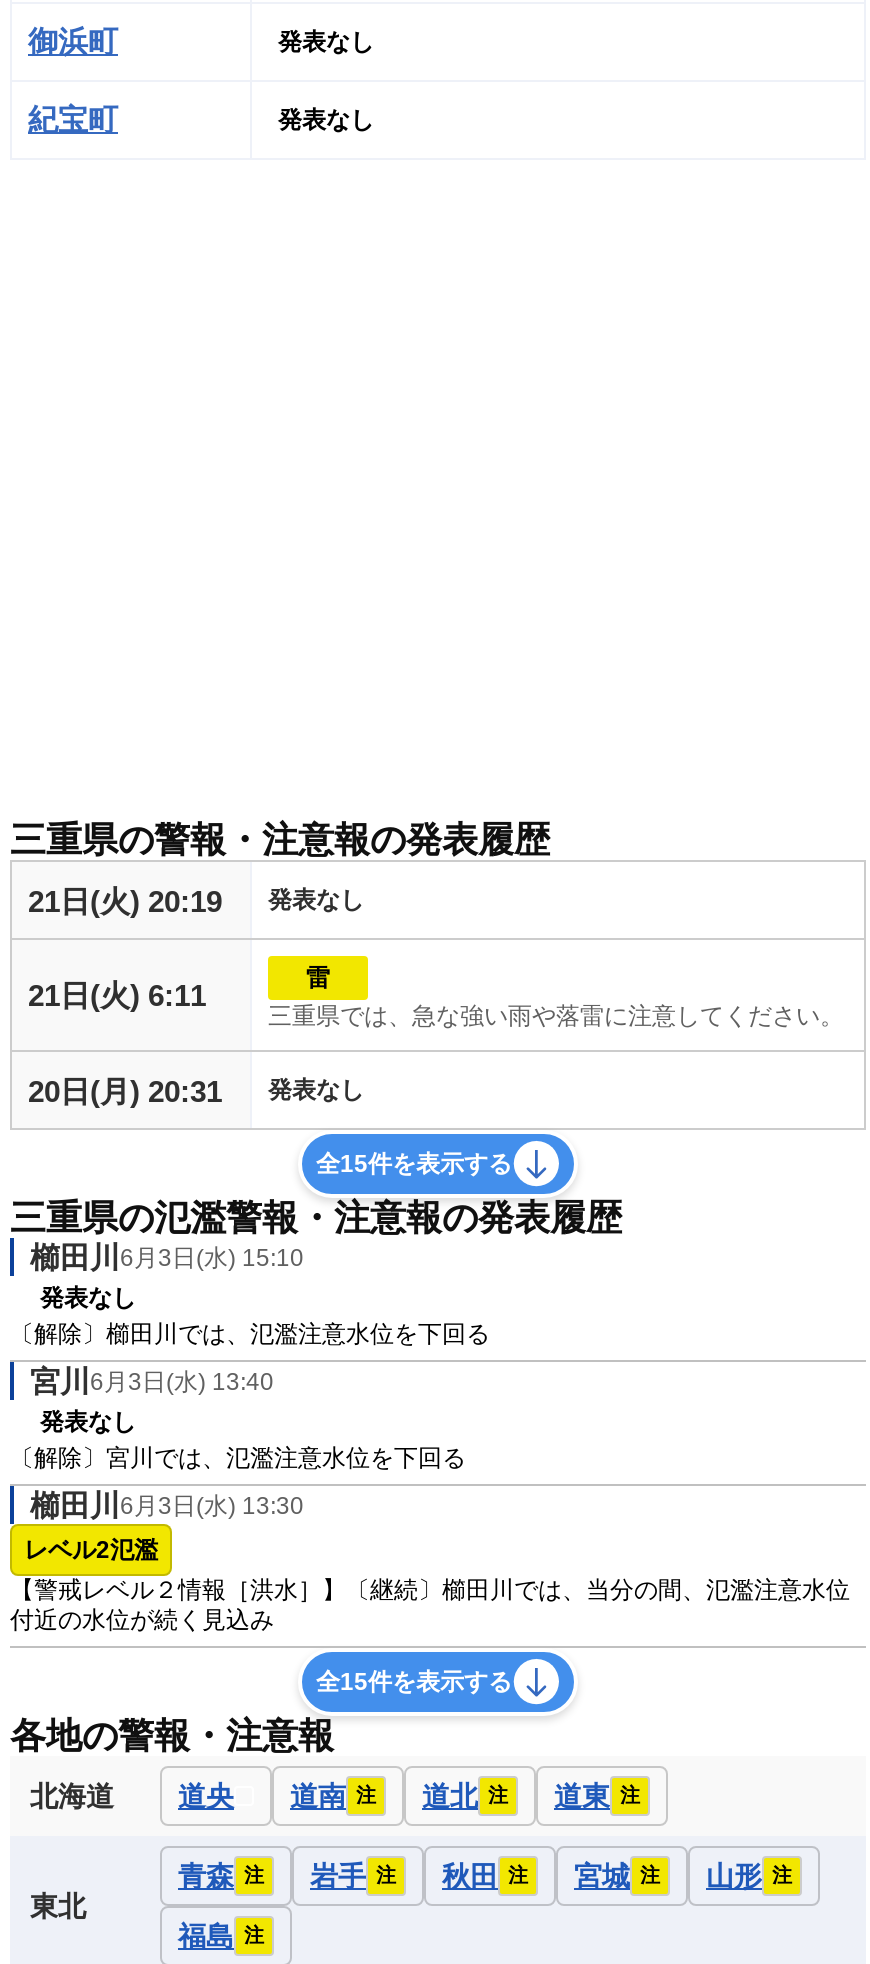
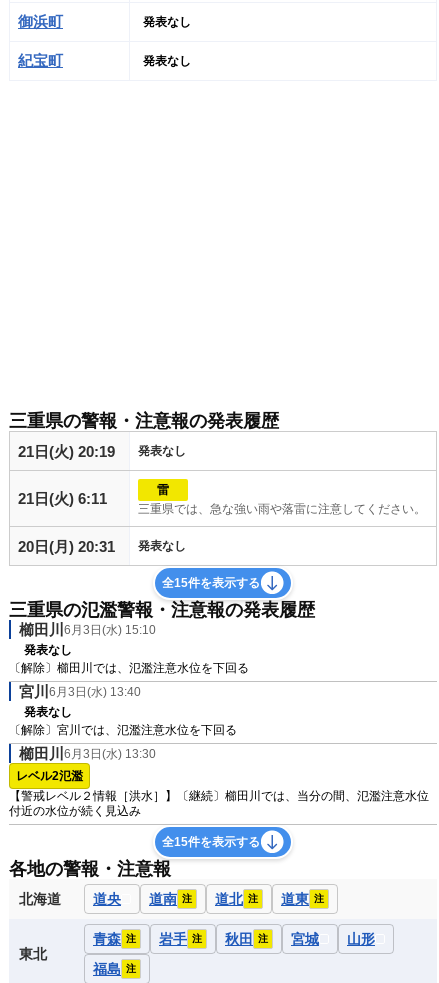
[574,1860,792,1892] 宮城 注 | 山形 注 -> [291,931,375,947] 宮城 | 山形

